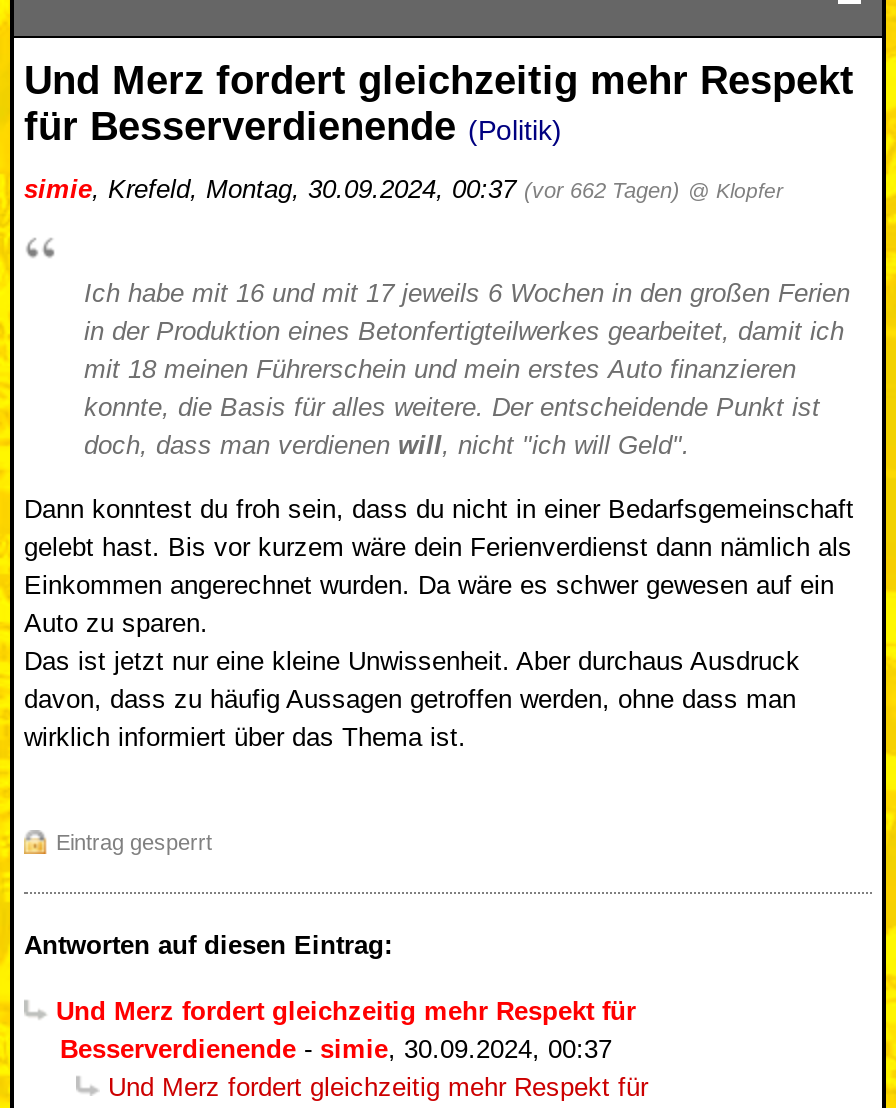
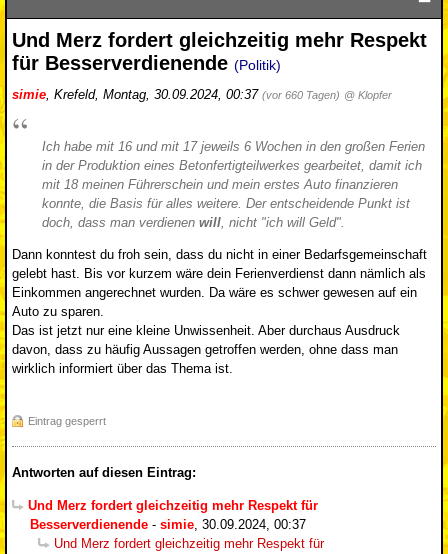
[24,174,784,204] simie, Krefeld, Montag, 30.09.2024, 00:37 (vor 662 Tagen) @ Klopfer -> [12,87,392,102] simie, Krefeld, Montag, 30.09.2024, 00:37 (vor 660 Tagen) @ Klopfer

